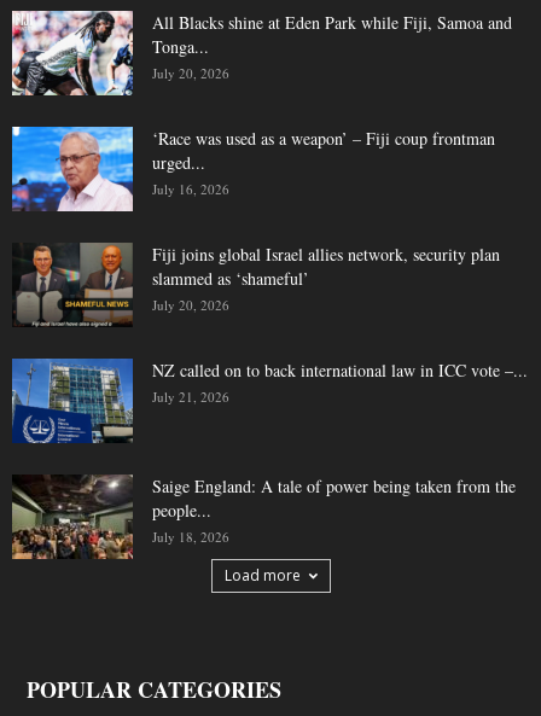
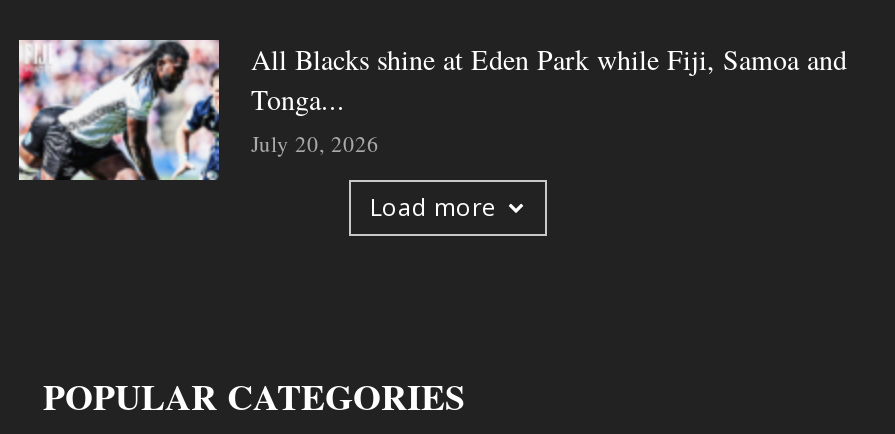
[11,126,528,406] [image] | ‘Race was used as a weapon’ – Fiji coup frontman | urged... | July 16, 2026 | Fiji joins global Israel allies network, security plan | slammed as ‘shameful’ | July 20, 2026 | NZ called on to back international law in ICC vote –... | July 21, 2026 -> none
[16,243,134,327] [image] -> none
[11,357,134,444] [image] -> none
[12,475,516,560] [image] | Saige England: A tale of power being taken from the | people... | July 18, 2026 -> none

